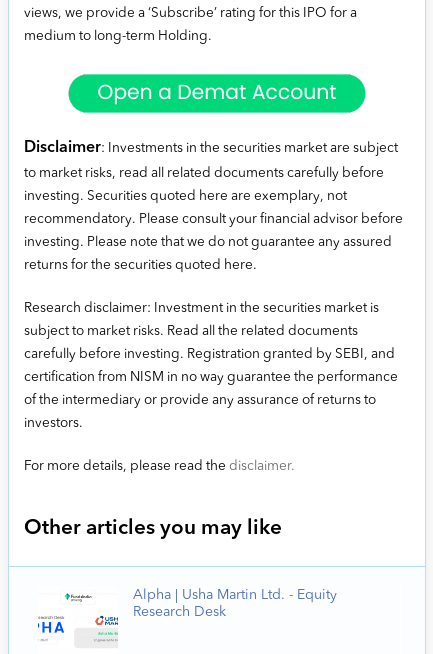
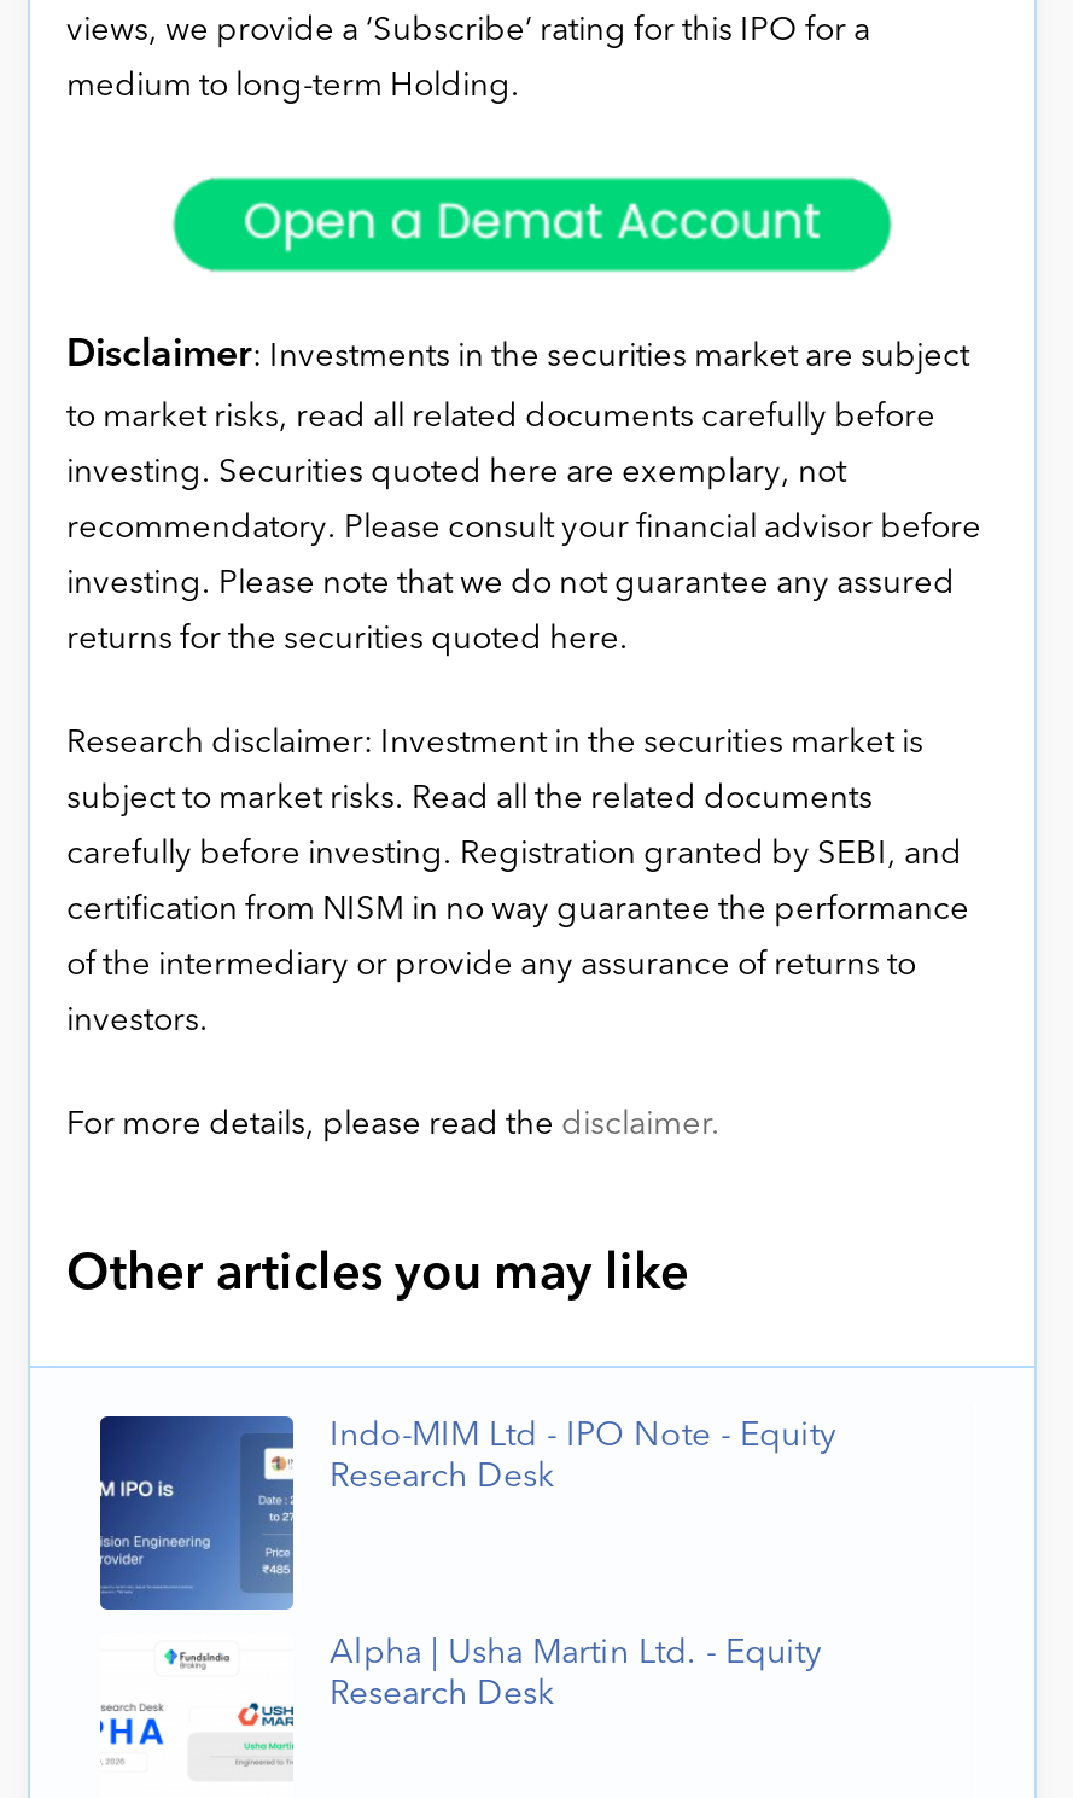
none -> [98,1414,836,1612] [image] | Indo-MIM Ltd - IPO Note - Equity | Research Desk

